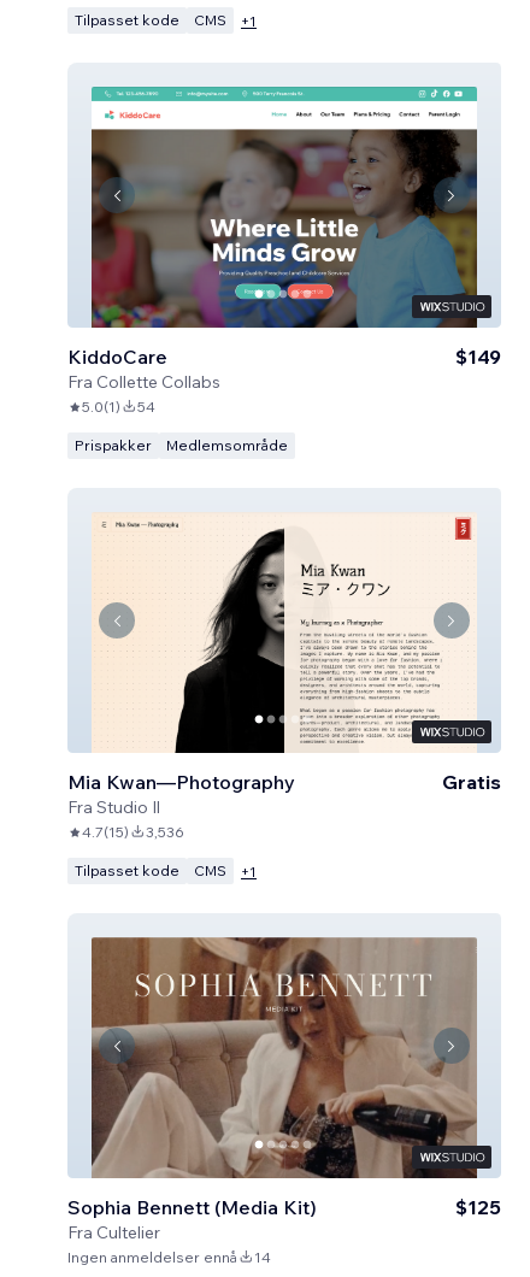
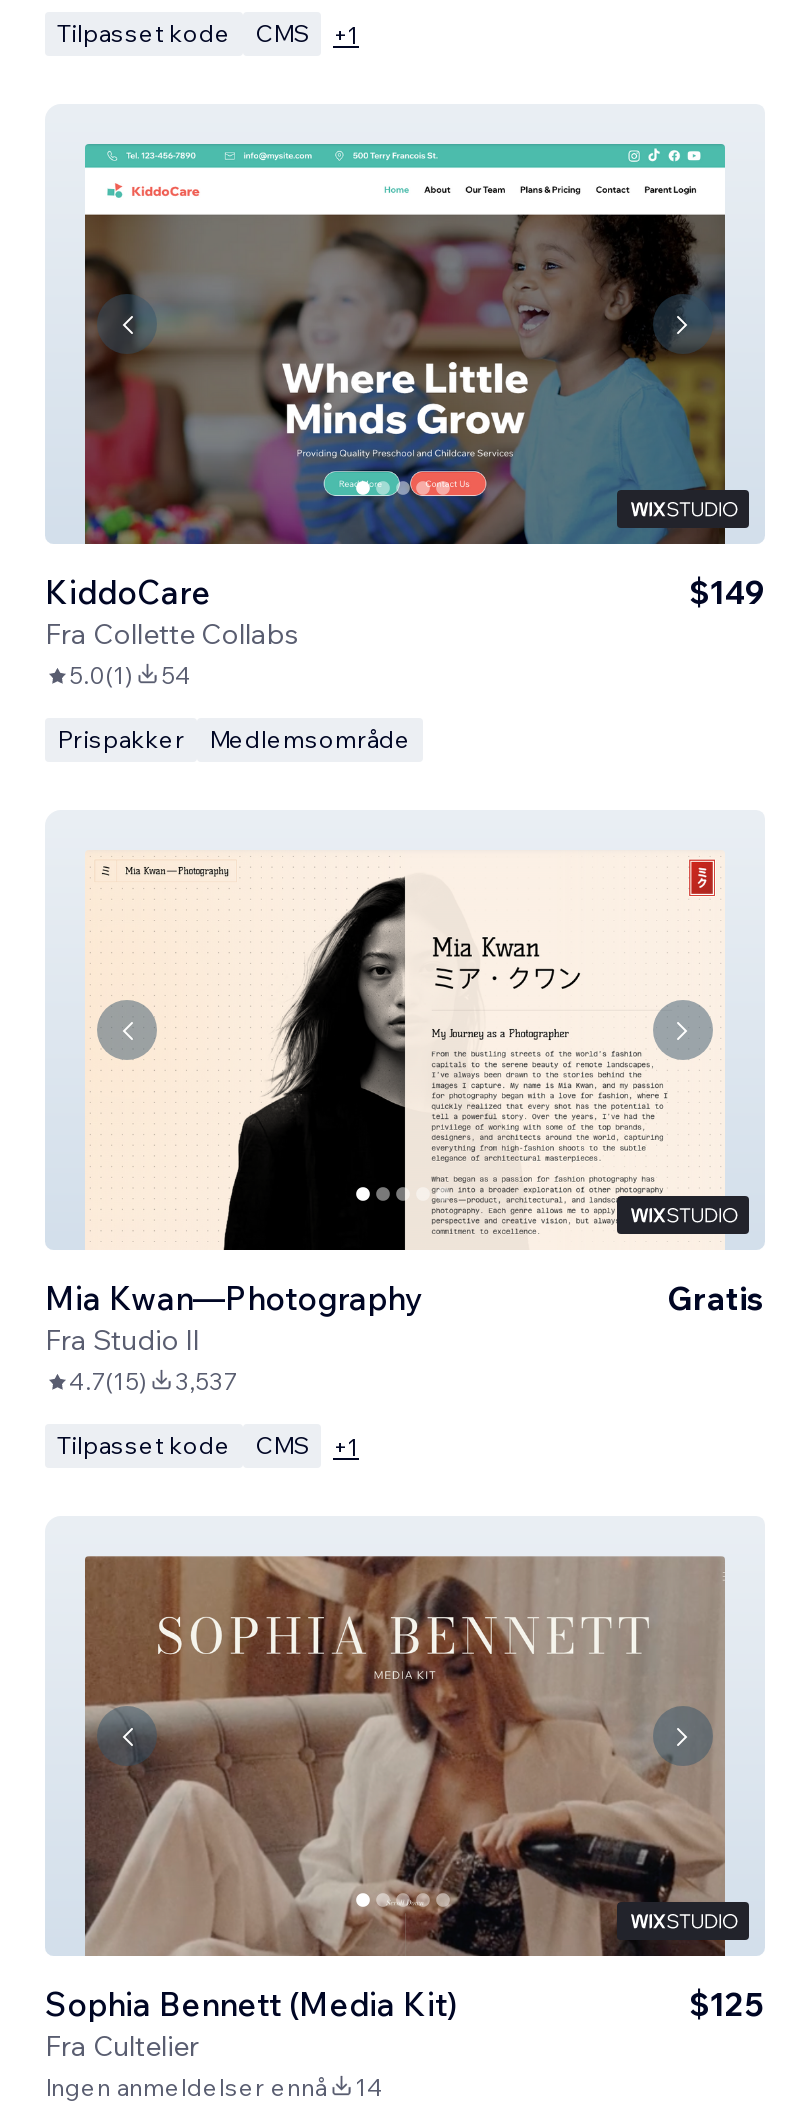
[82,823,184,841] 4.7(15) 3,536 -> [69,1366,237,1396] 4.7(15) 3,537

